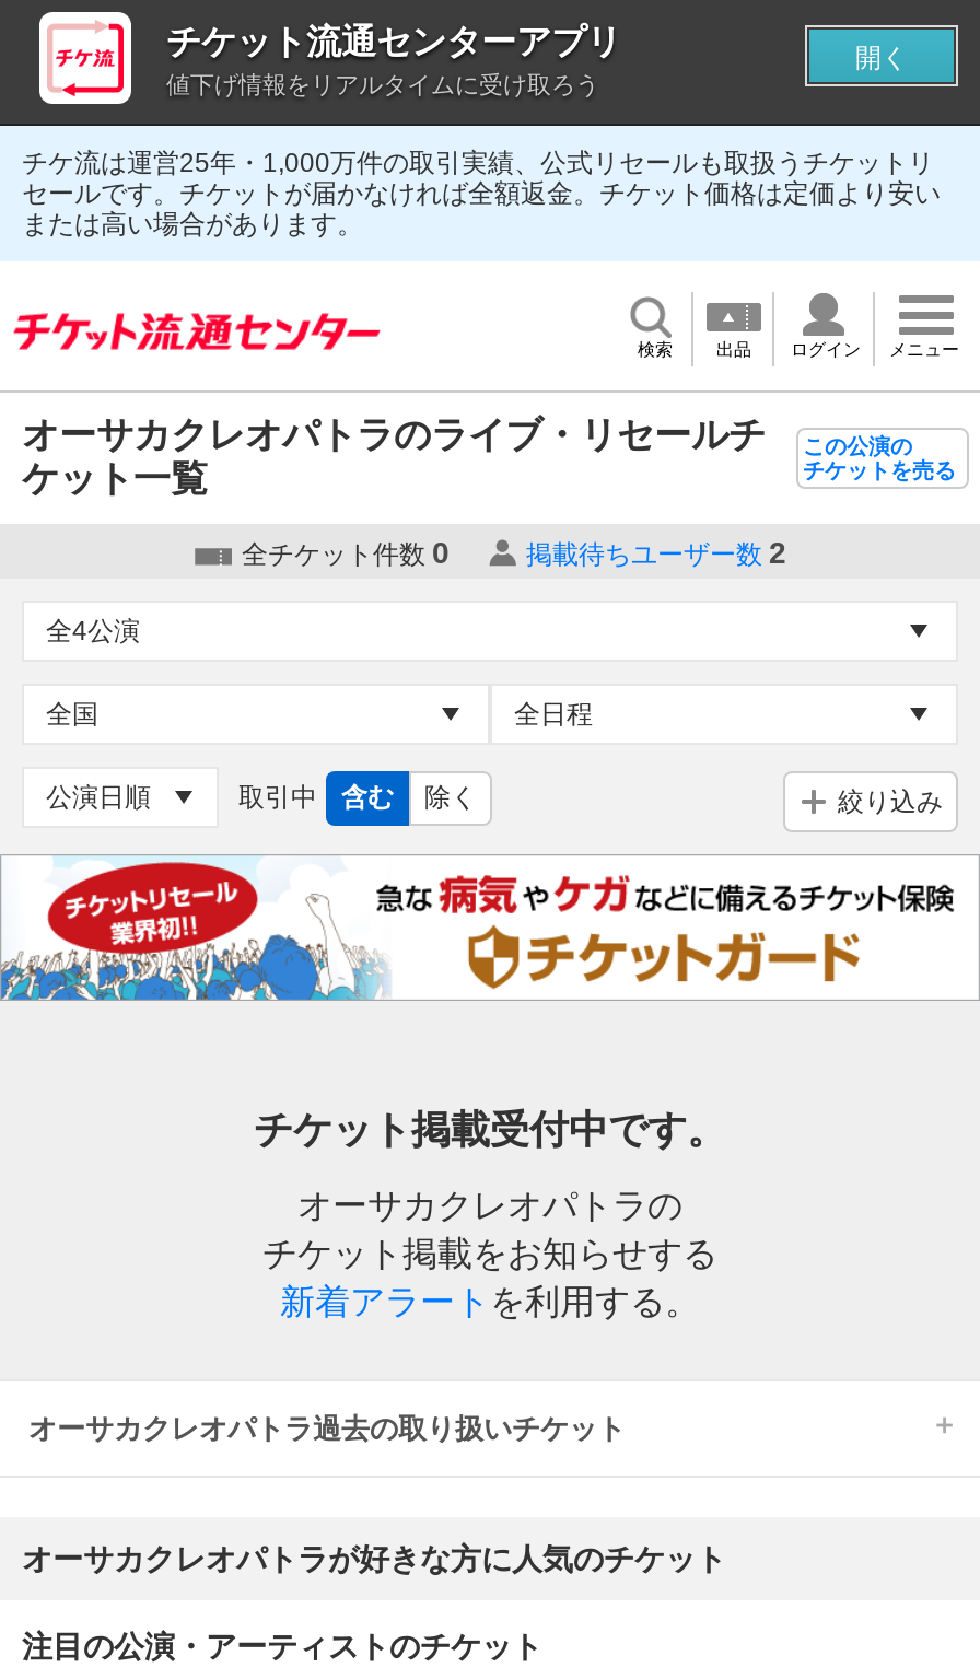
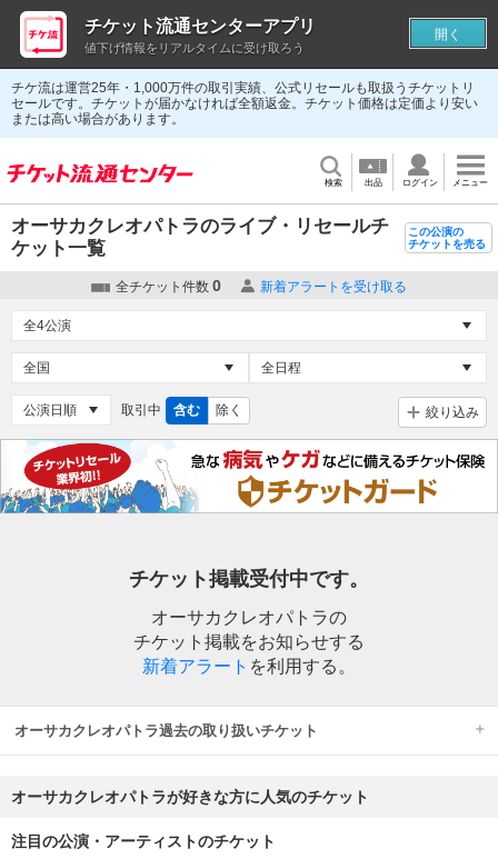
[526,535,786,570] 掲載待ちユーザー数 2 -> [260,279,407,294] 新着アラートを受け取る

